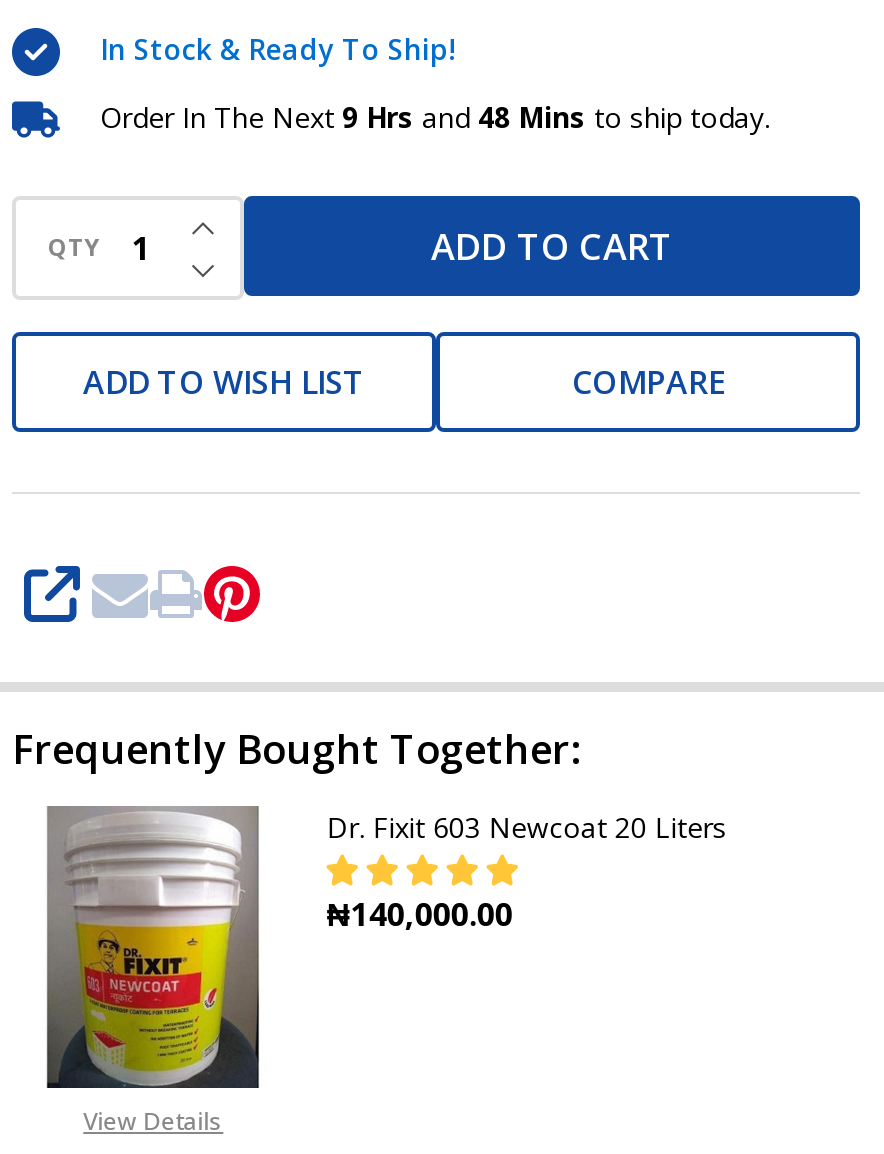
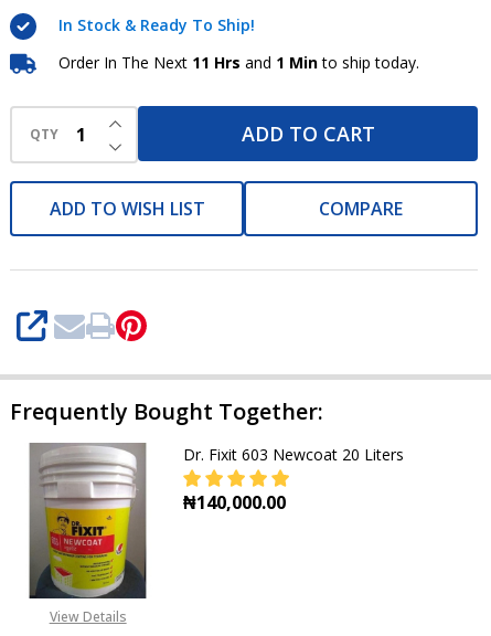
[100,98,770,136] Order In The Next 9 Hrs and 48 Mins to ship today. -> [58,52,419,73] Order In The Next 11 Hrs and 1 Min to ship today.

